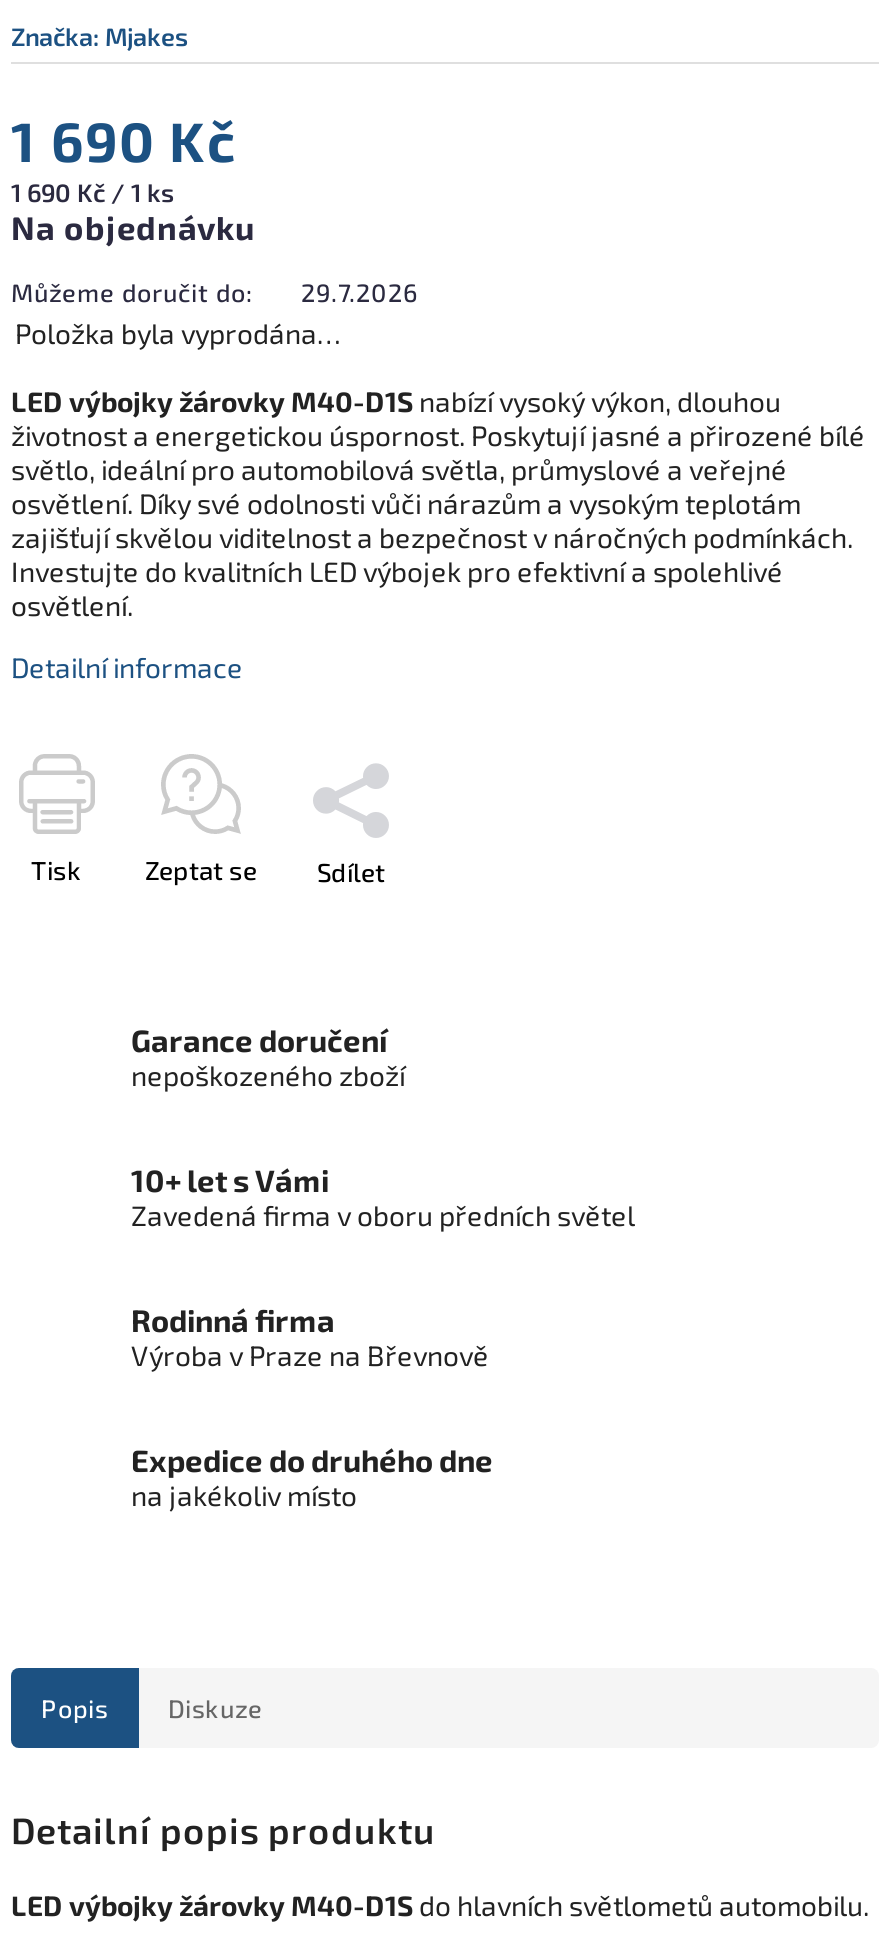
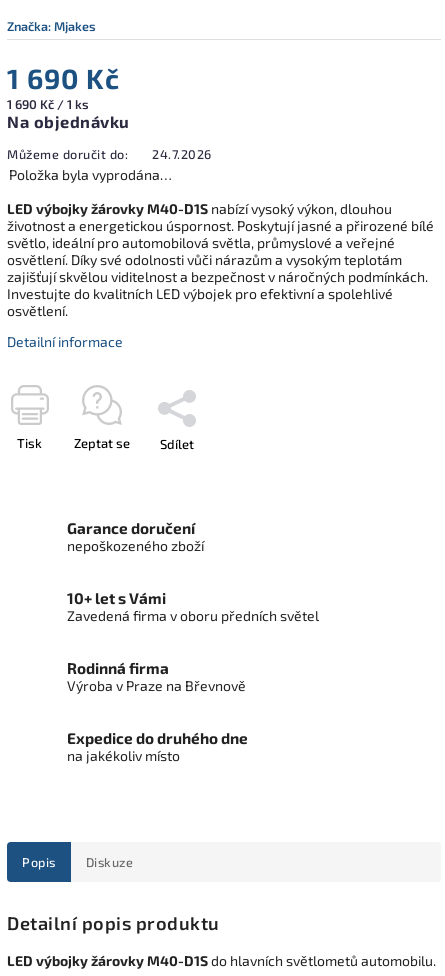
[11,275,418,307] Můžeme doručit do: 29.7.2026 -> [7,145,211,161] Můžeme doručit do: 24.7.2026

